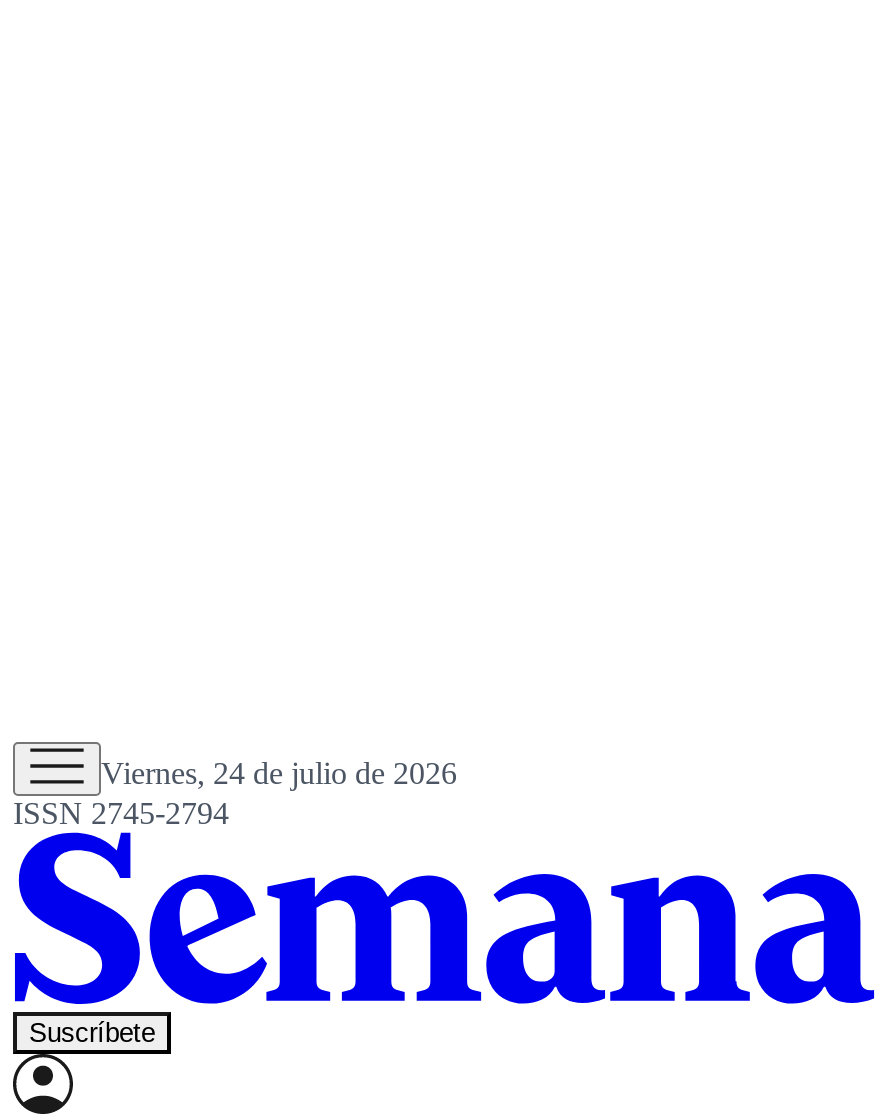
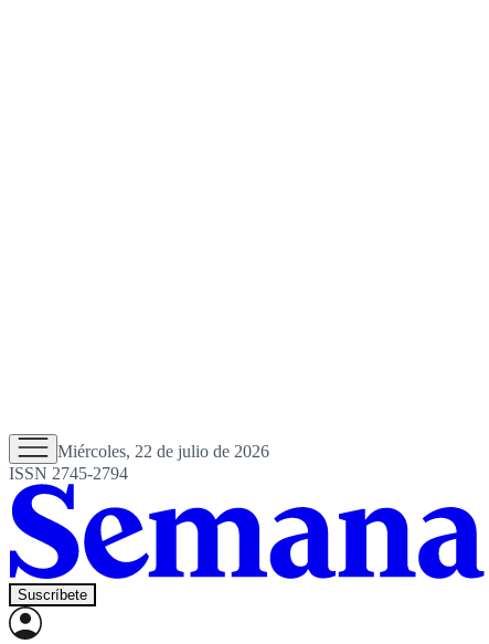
[101,756,457,790] Viernes, 24 de julio de 2026 -> [57,442,269,461] Miércoles, 22 de julio de 2026

